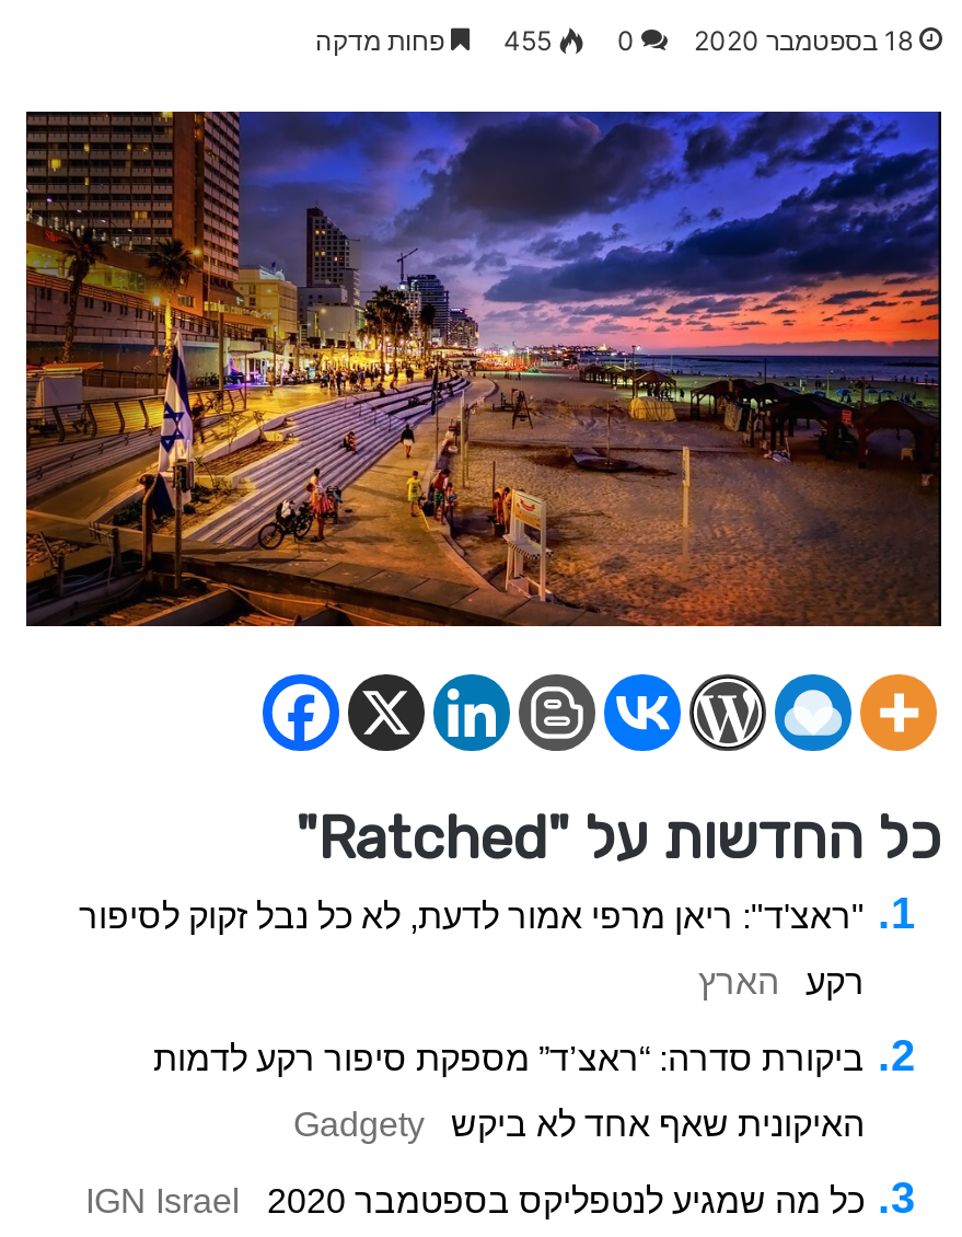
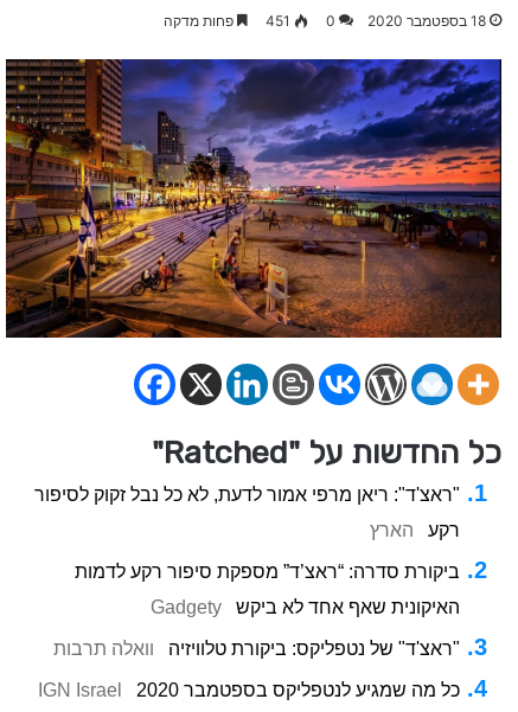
[315,25,635,58] 0 455 פחות מדקה -> [164,12,335,30] 0 451 פחות מדקה
none -> [53,639,460,659] "ראצ'ד" של נטפליקס: ביקורת טלוויזיה | וואלה תרבות

